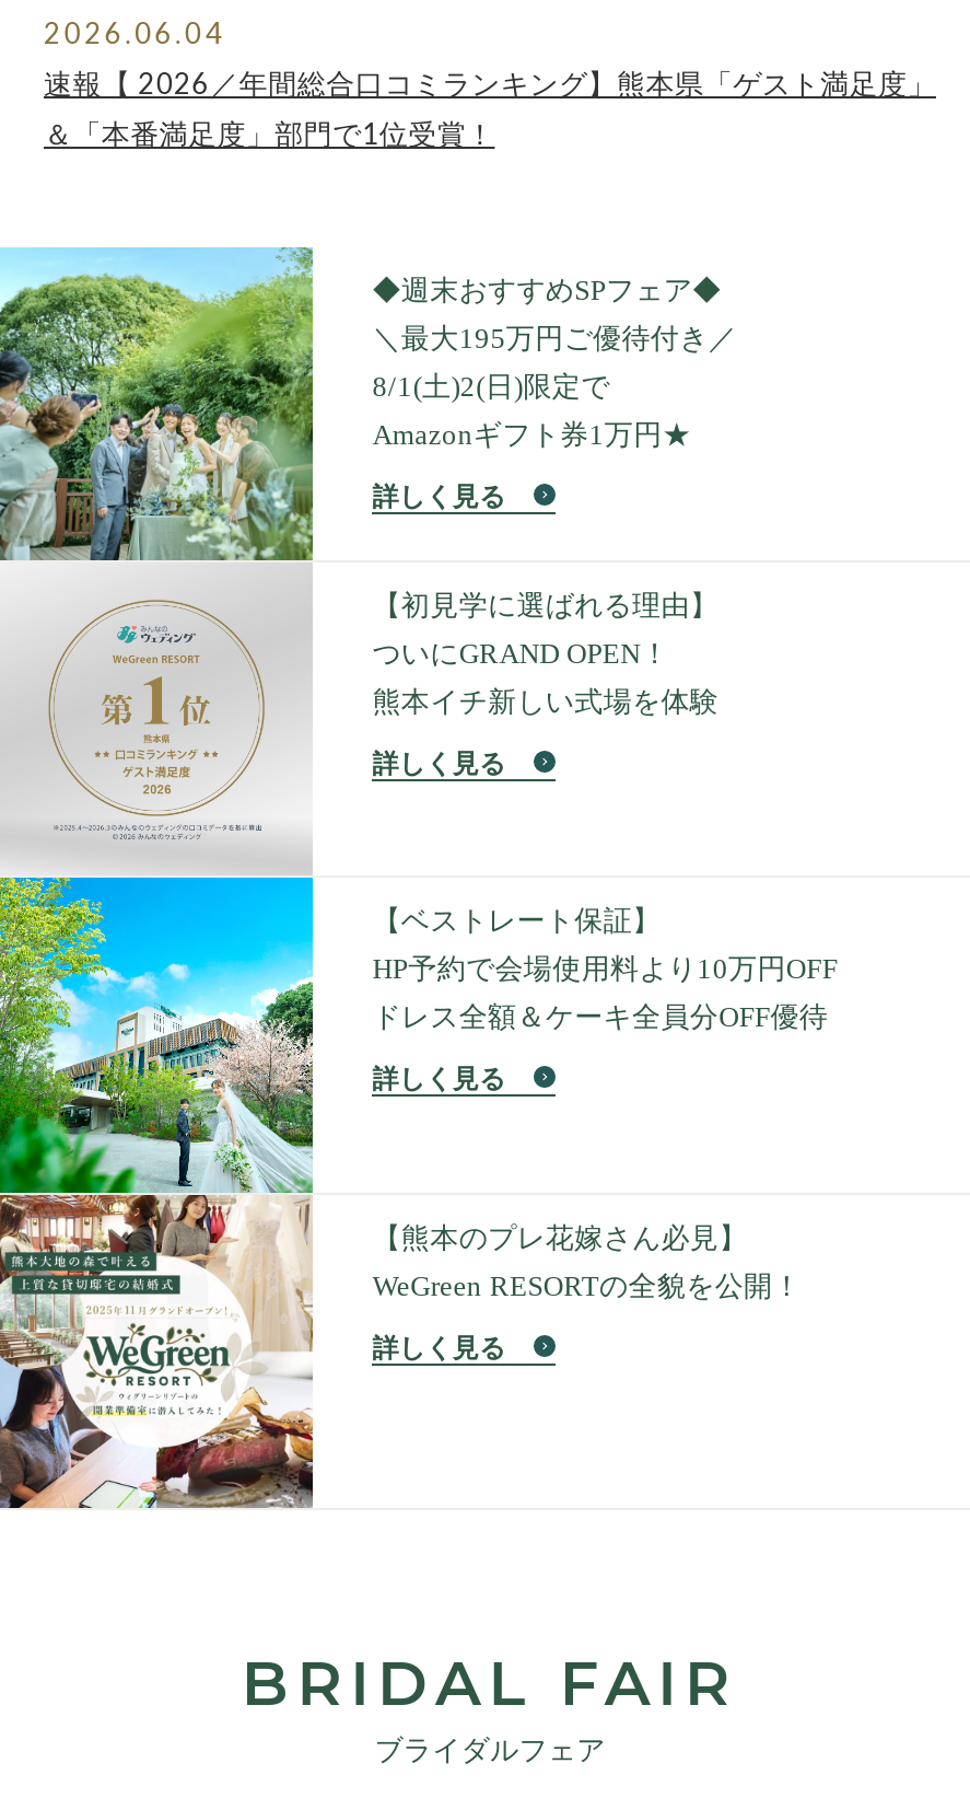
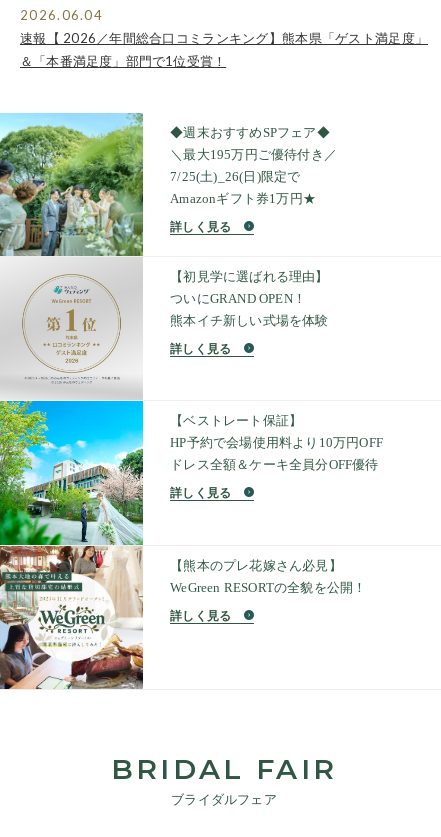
[372,369,610,402] 8/1(土)2(日)限定で -> [170,168,300,183] 7/25(土)_26(日)限定で

